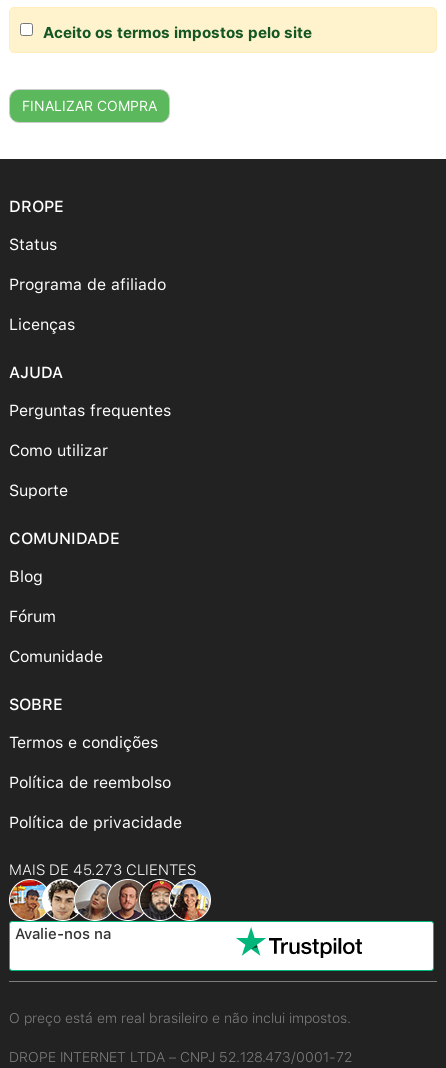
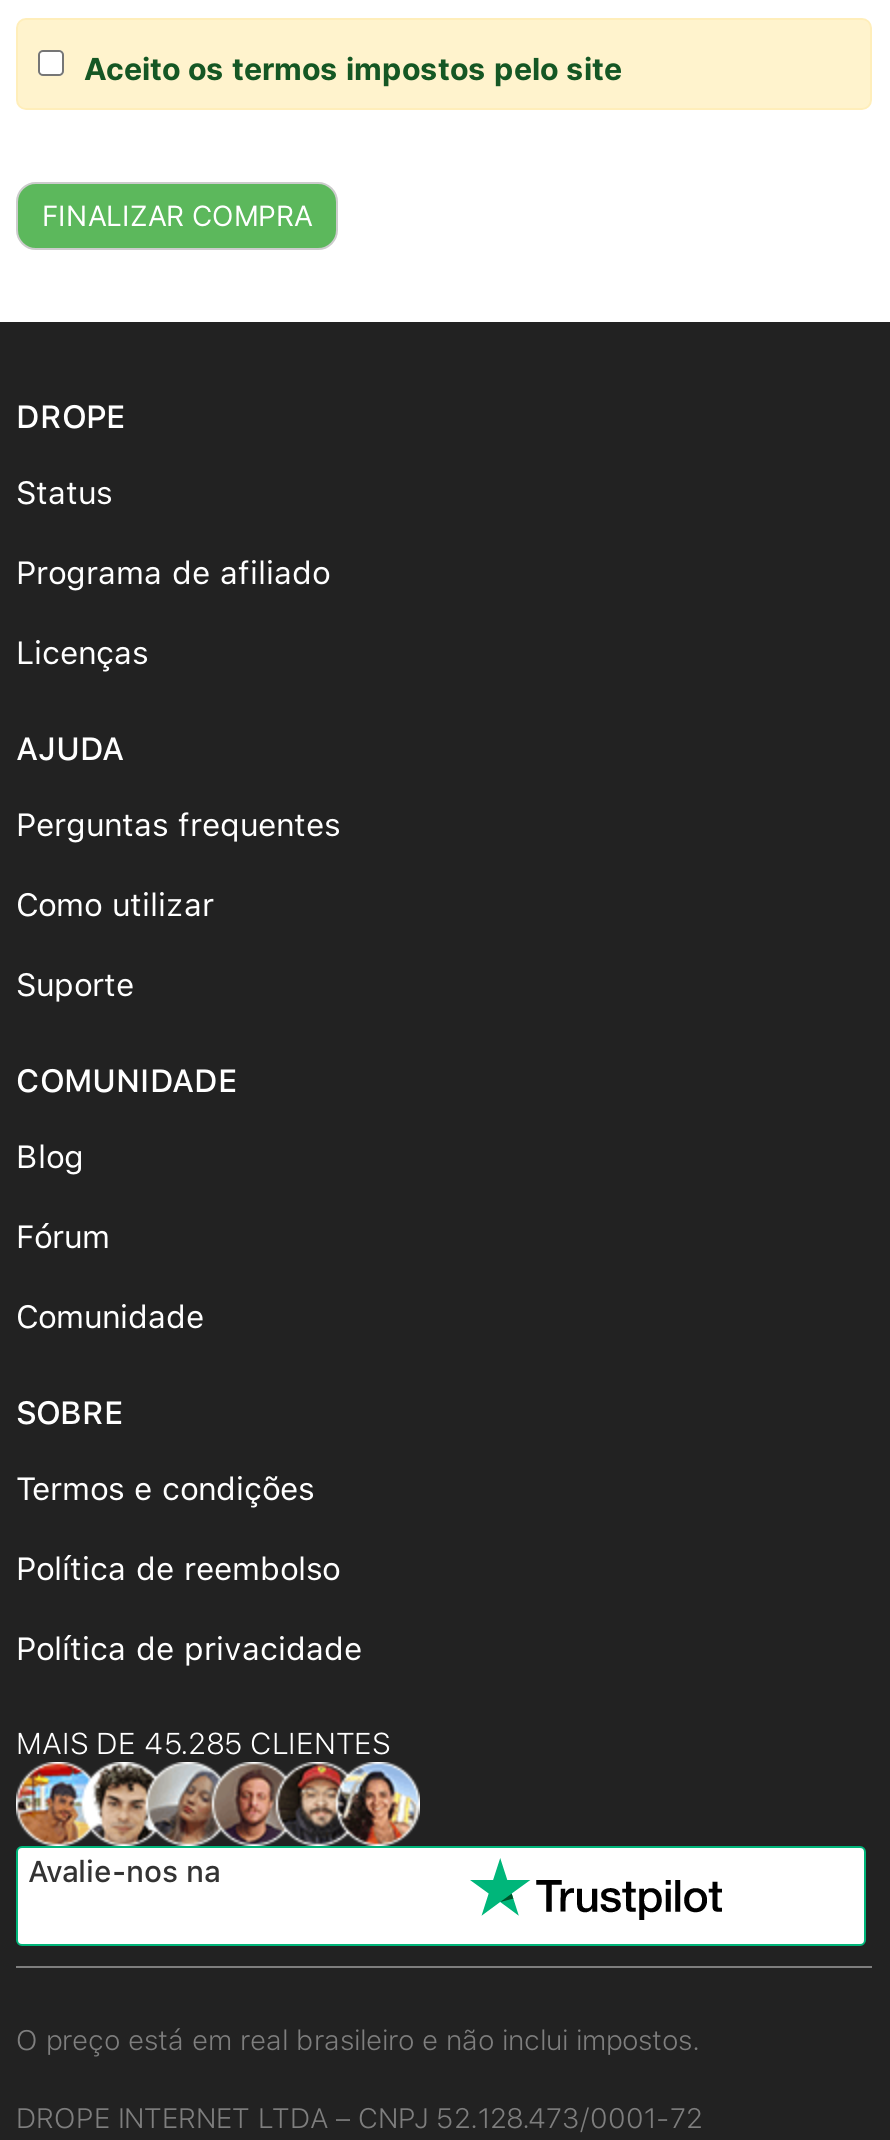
[9,861,196,879] MAIS DE 45.273 CLIENTES -> [16,1726,390,1762] MAIS DE 45.285 CLIENTES

